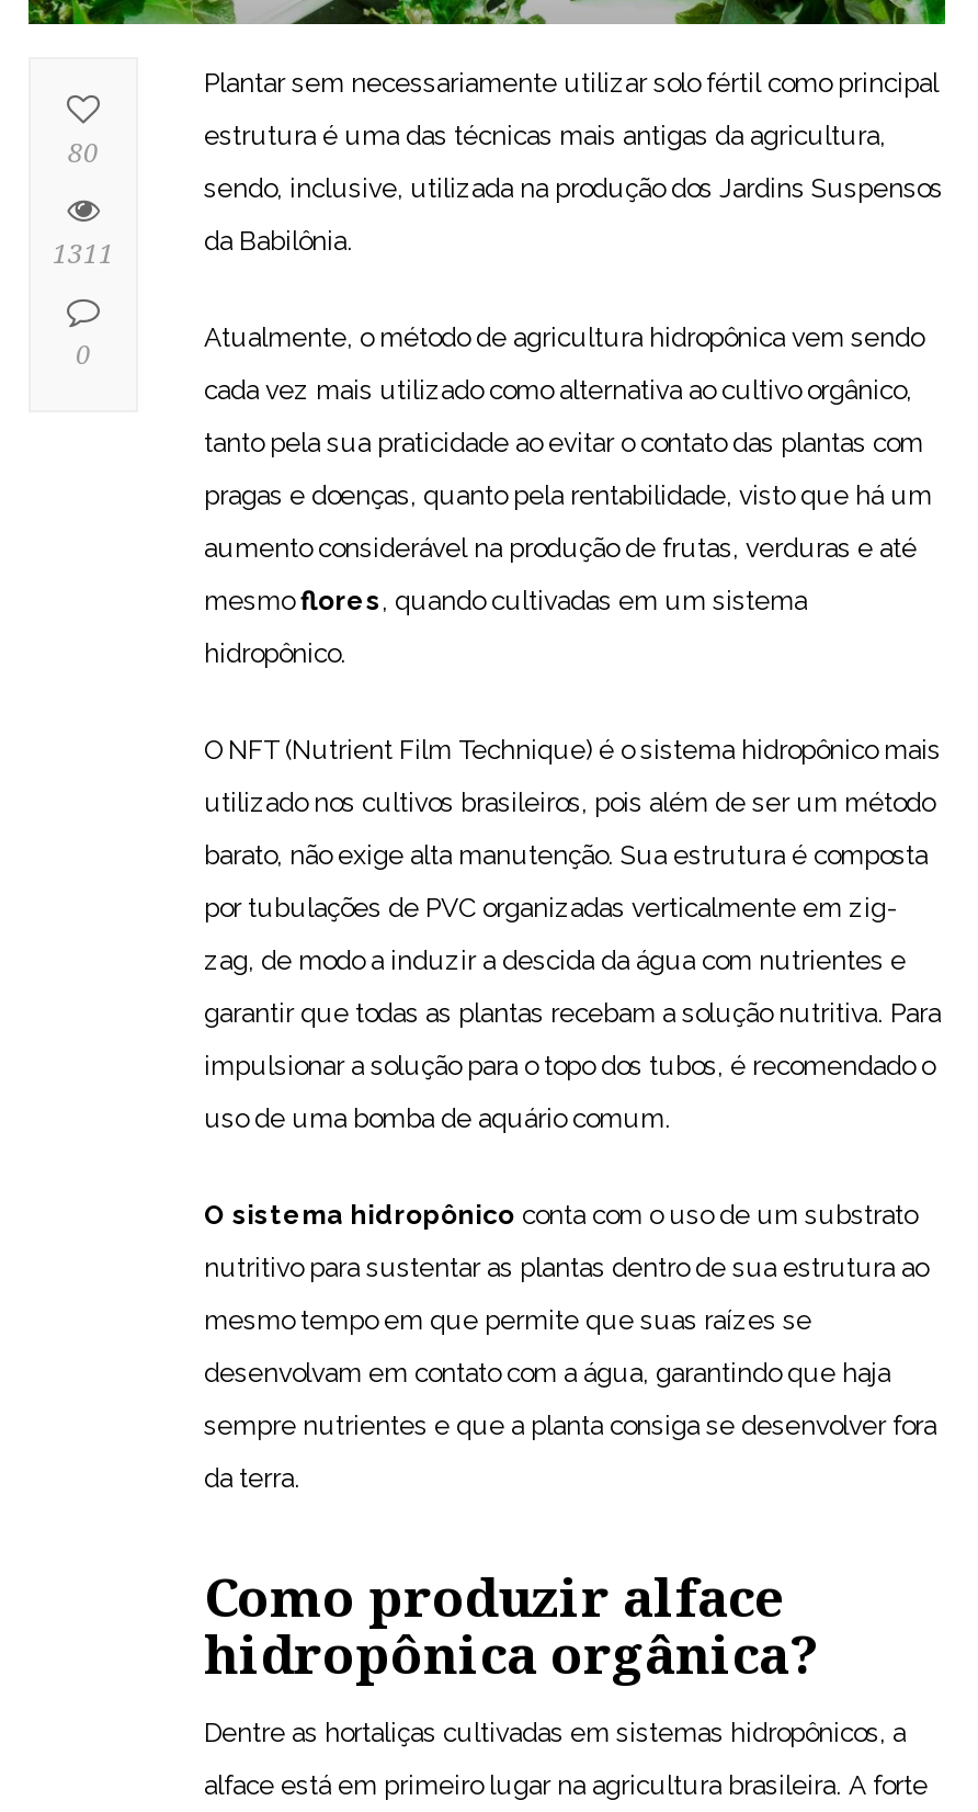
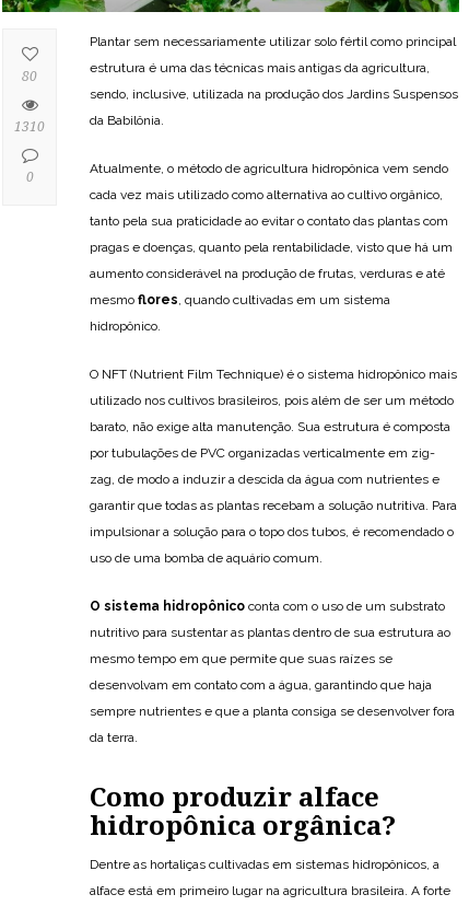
[53,240,114,271] 1311 -> [14,120,45,135] 1310

